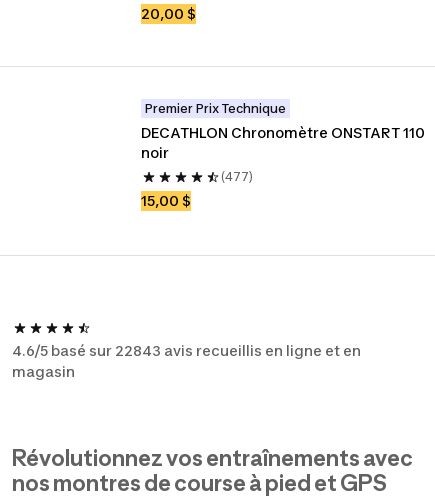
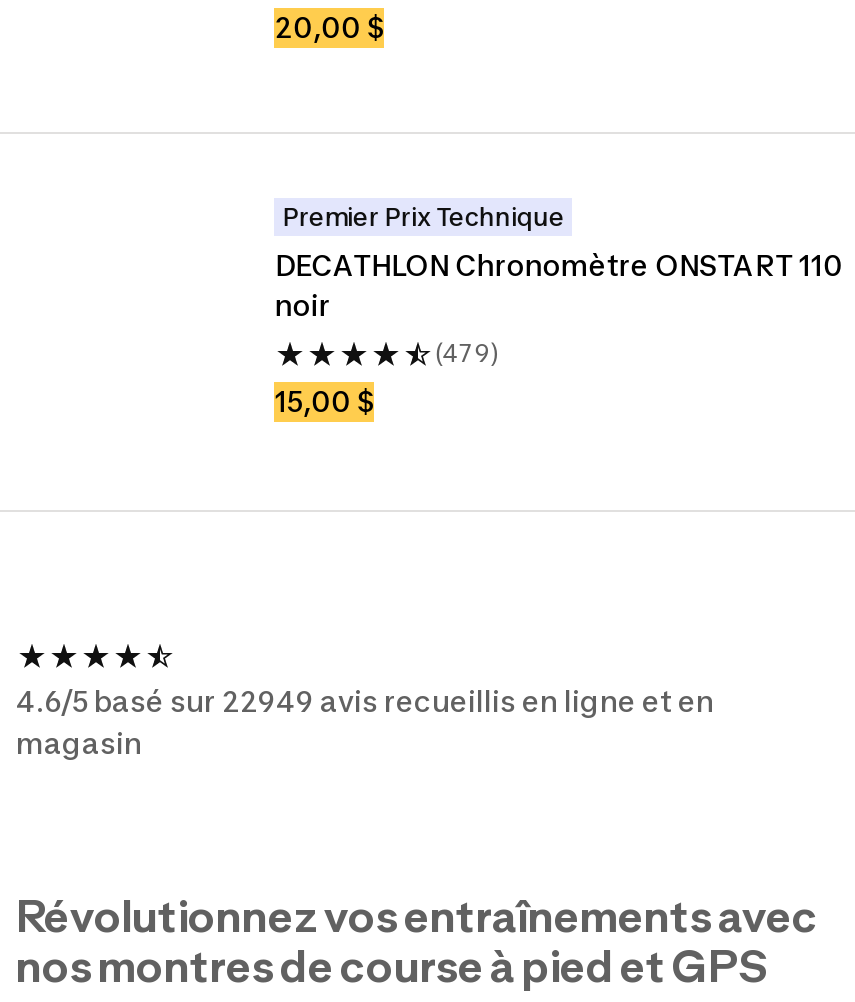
[221,169,253,184] (477) -> [435,338,499,368] (479)
[12,342,361,359] 4.6/5 basé sur 22843 avis recueillis en ligne et en -> [16,684,714,718] 4.6/5 basé sur 22949 avis recueillis en ligne et en

